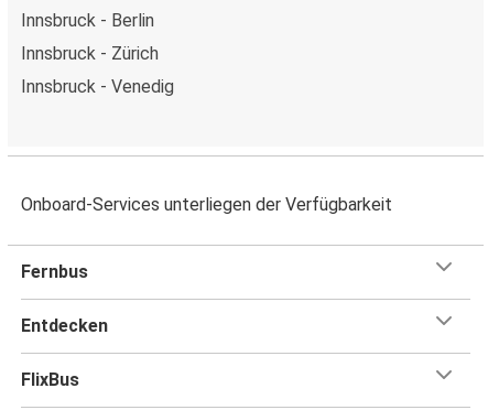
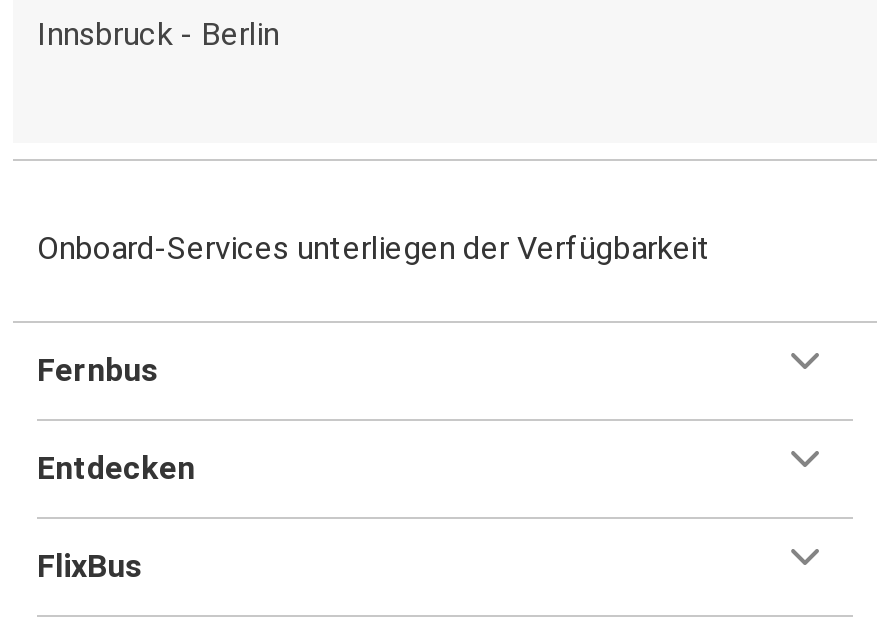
[21,43,174,97] Innsbruck - Zürich | Innsbruck - Venedig -> none

